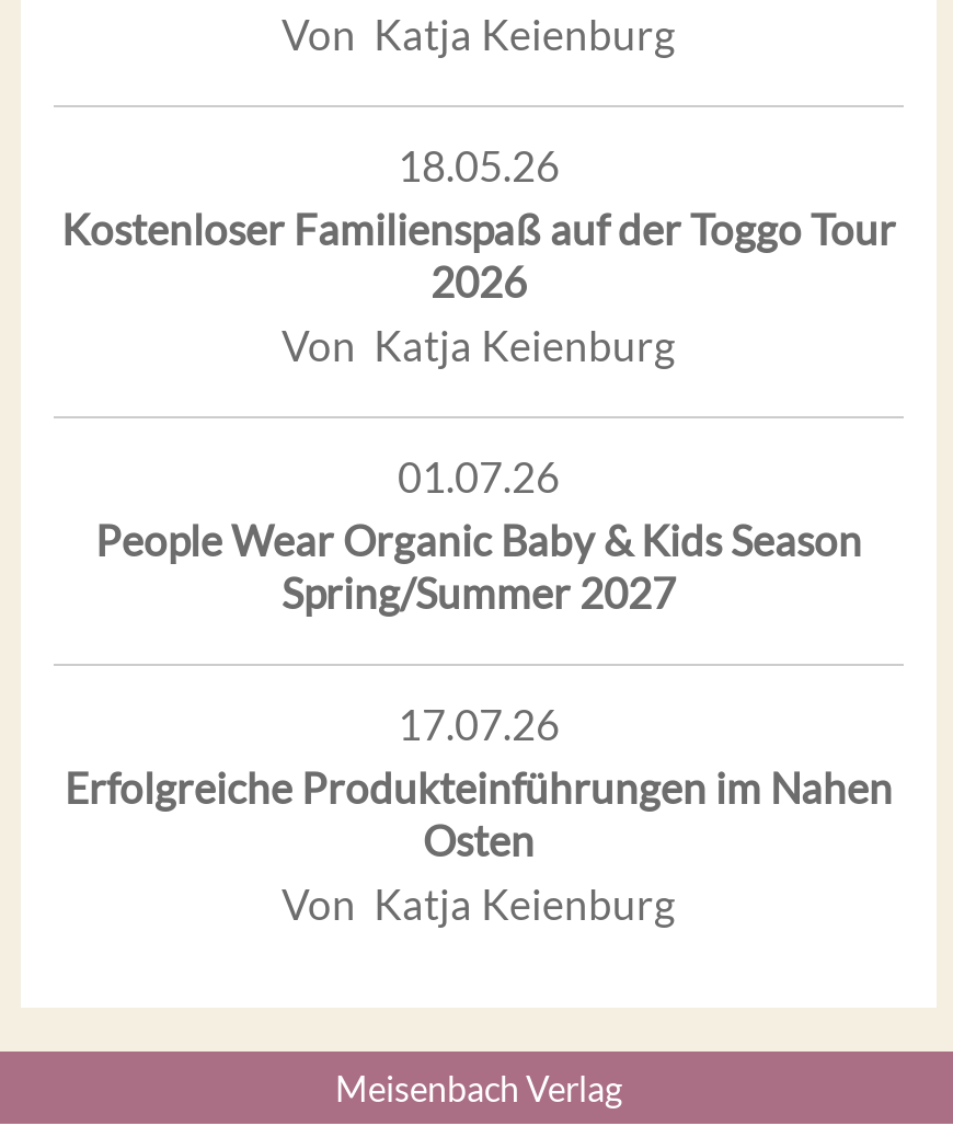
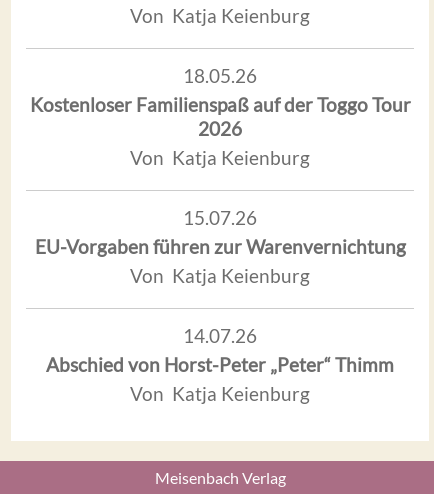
[95,451,862,617] 01.07.26 | People Wear Organic Baby & Kids Season | Spring/Summer 2027 -> [34,206,405,287] 15.07.26 | EU-Vorgaben führen zur Warenvernichtung | Von Katja Keienburg
[65,698,893,865] 17.07.26 | Erfolgreiche Produkteinführungen im Nahen | Osten -> [46,324,394,376] 14.07.26 | Abschied von Horst-Peter „Peter“ Thimm

